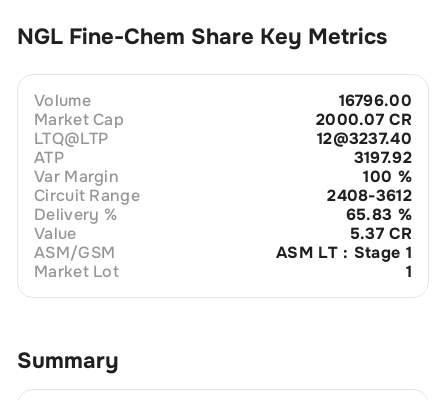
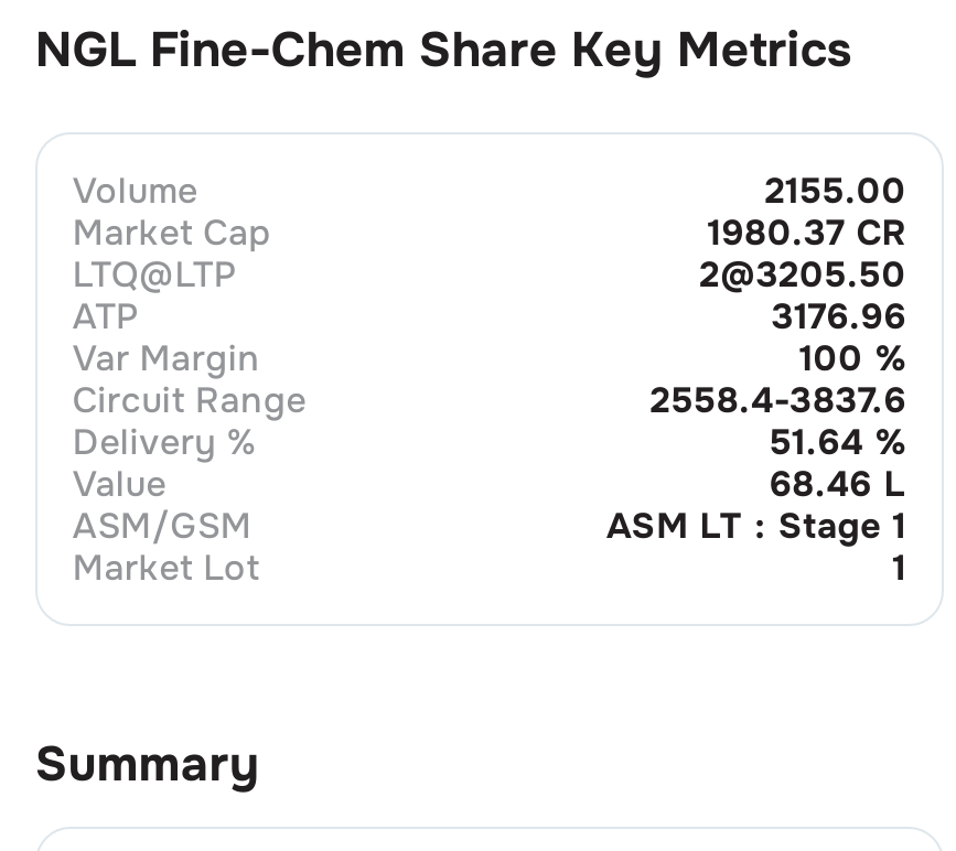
[338,90,412,111] 16796.00 -> [765,168,907,214] 2155.00
[316,109,412,130] 2000.07 CR -> [708,209,907,256] 1980.37 CR
[317,128,412,149] 12@3237.40 -> [700,251,907,298] 2@3205.50
[354,147,412,168] 3197.92 -> [771,293,907,340] 3176.96
[327,185,412,206] 2408-3612 -> [650,377,907,423] 2558.4-3837.6
[346,204,412,225] 65.83% -> [769,419,907,465] 51.64%
[350,223,412,244] 5.37 CR -> [769,461,907,507] 68.46 L

